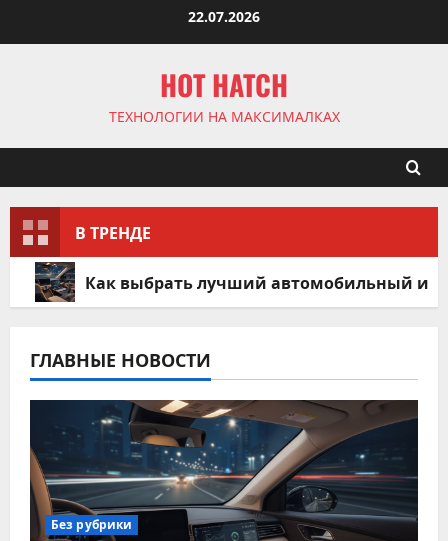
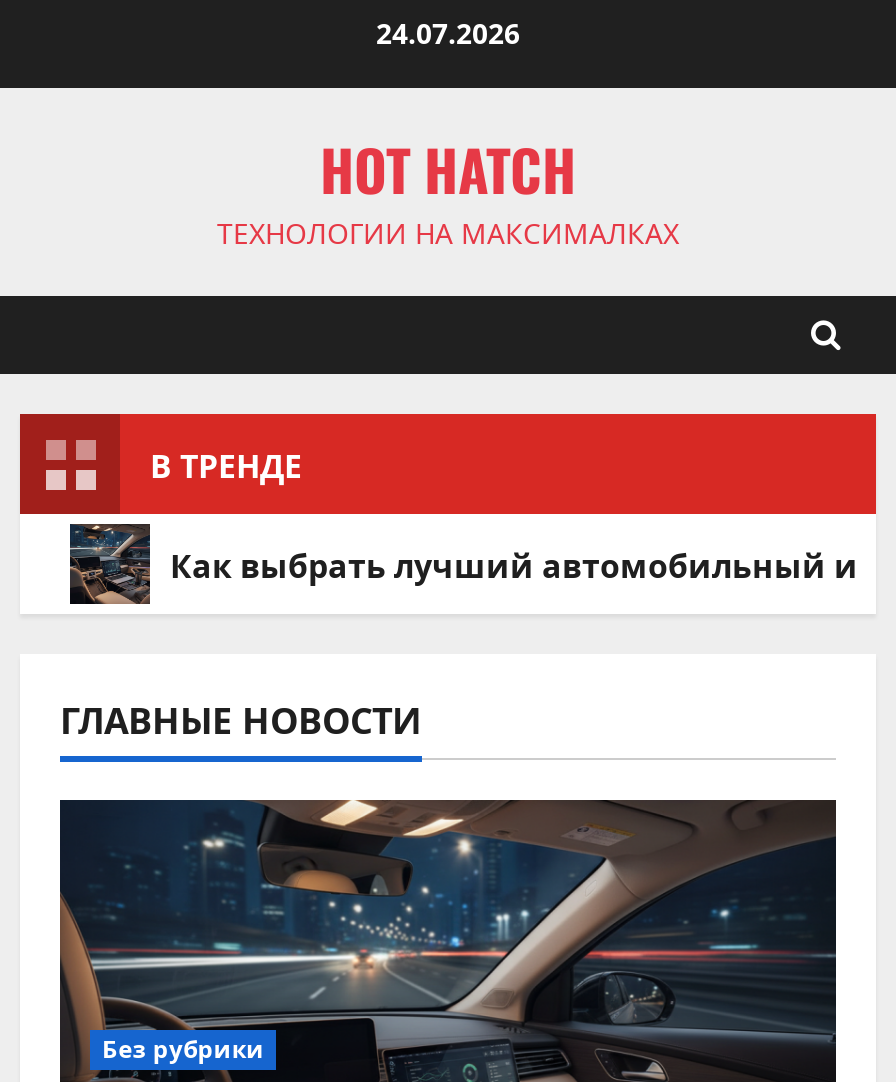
[188,7,260,26] 22.07.2026 -> [376,14,520,52] 24.07.2026

